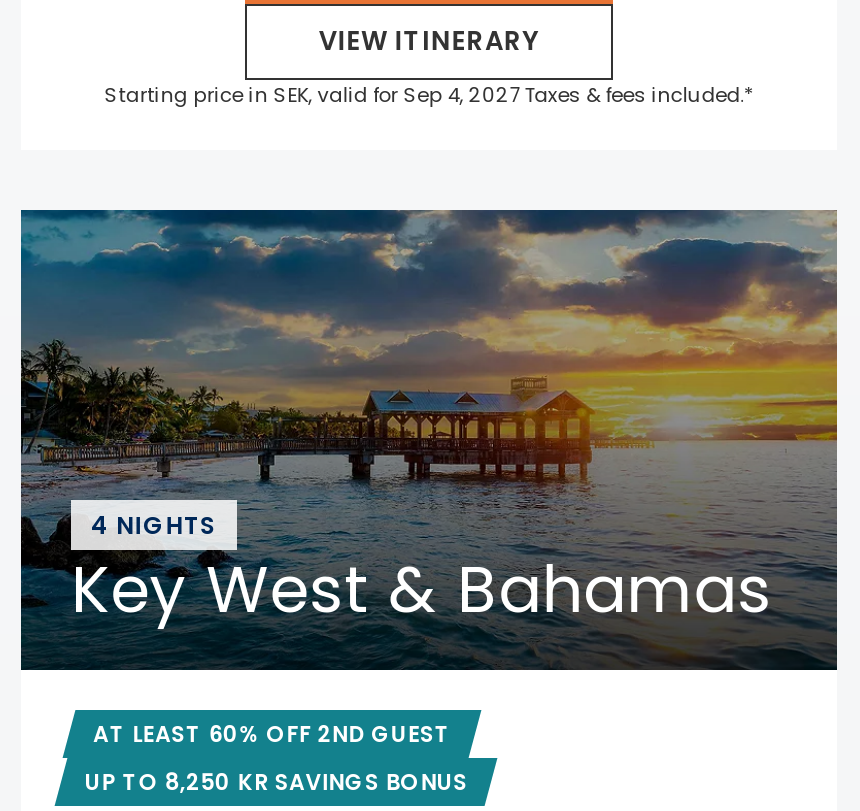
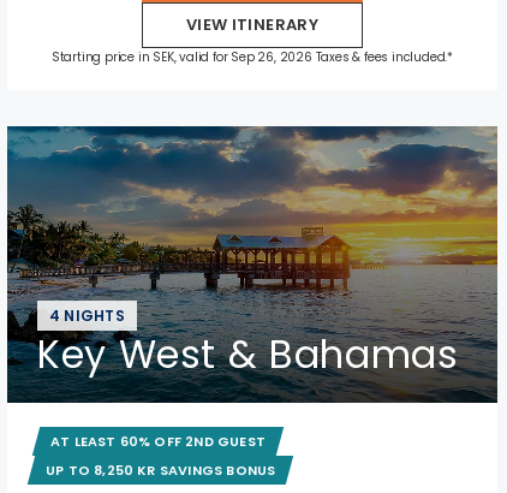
[105,80,753,110] Starting price in SEK, valid for Sep 4, 2027 Taxes & fees included.* -> [52,48,453,66] Starting price in SEK, valid for Sep 26, 2026 Taxes & fees included.*

